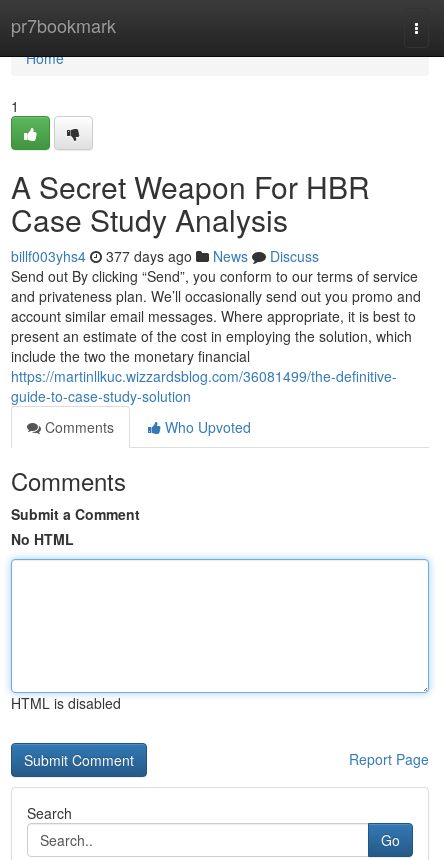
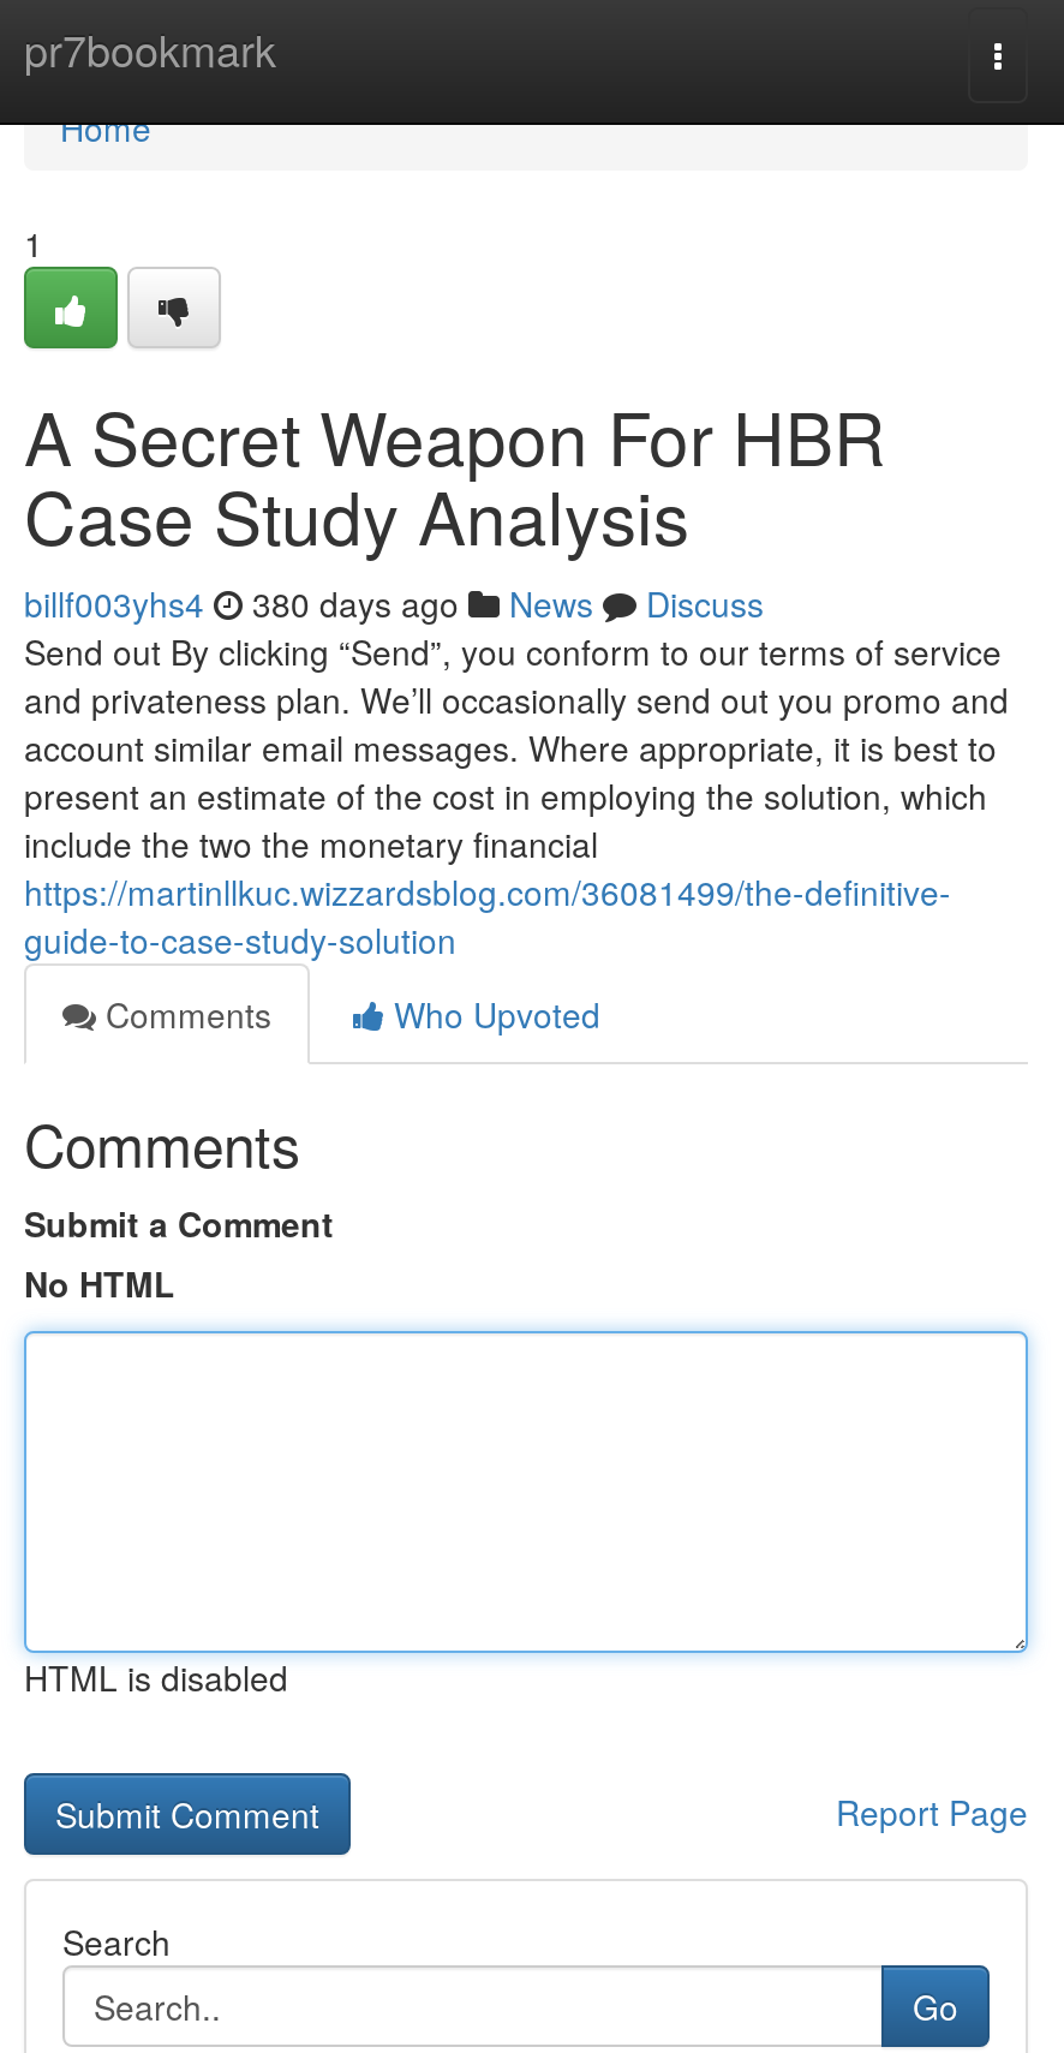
[11,246,319,266] billf003yhs4 377 days ago News Discuss -> [24,579,764,627] billf003yhs4 380 days ago News Discuss

